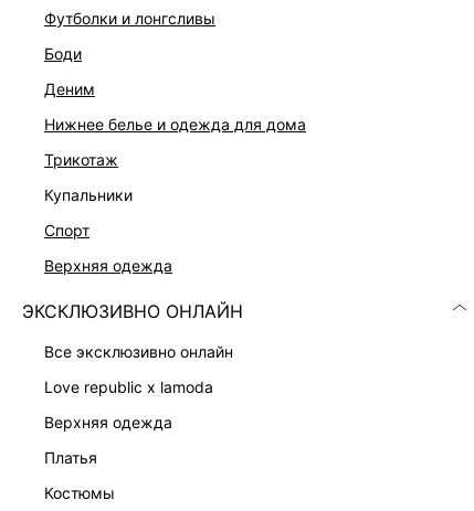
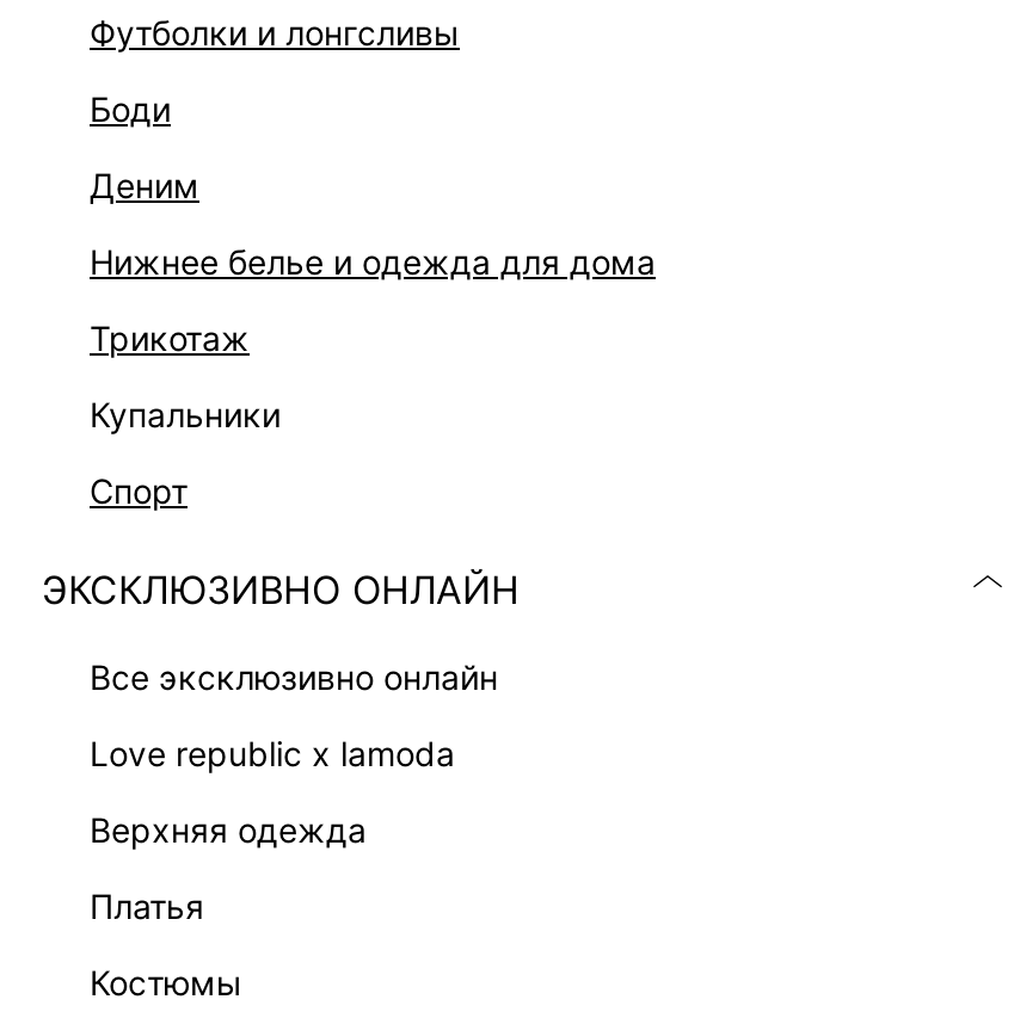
[54,256,172,275] верхняя одежда -> none

